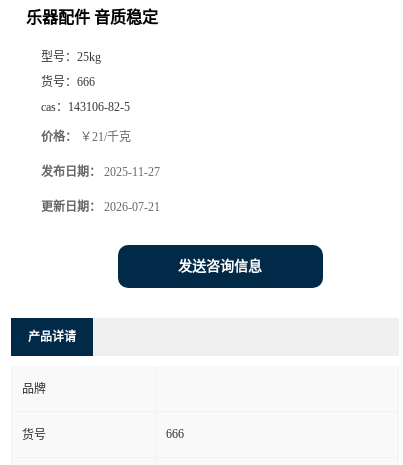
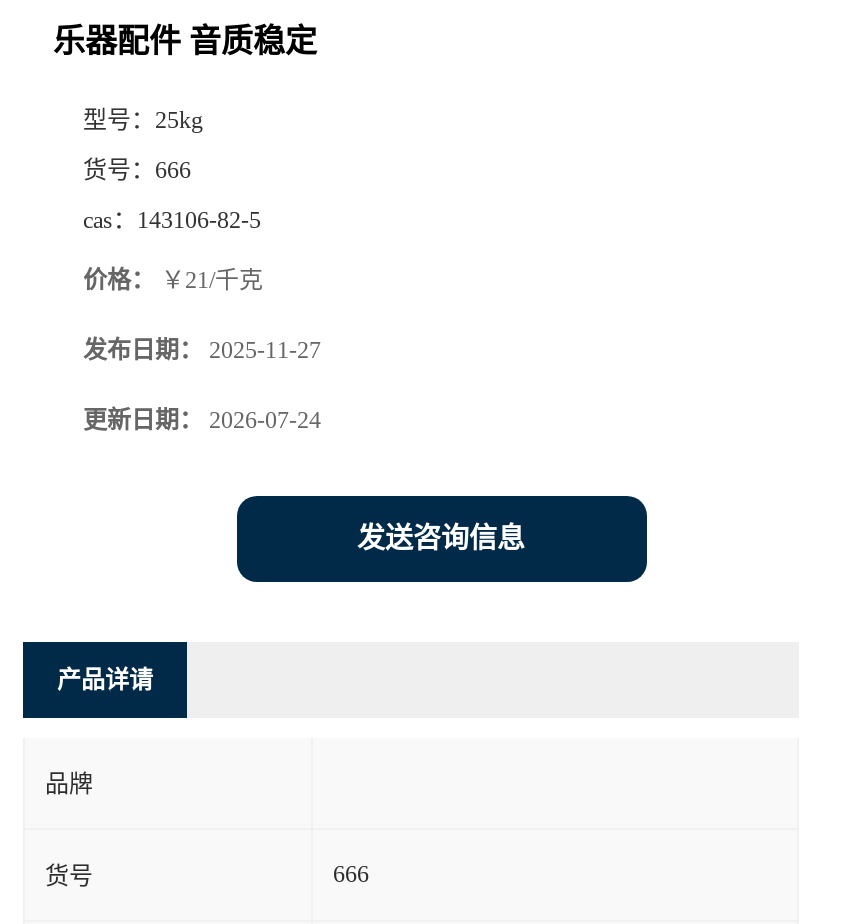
[41,200,160,214] 更新日期：2026-07-21 -> [83,405,321,433] 更新日期：2026-07-24

